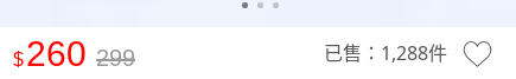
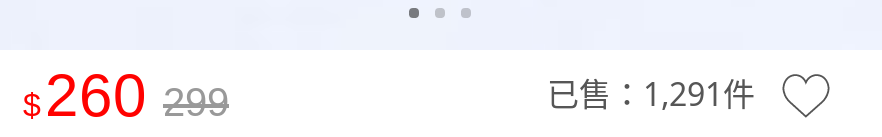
[324,40,447,66] 已售：1,288件 -> [547,72,755,116] 已售：1,291件

